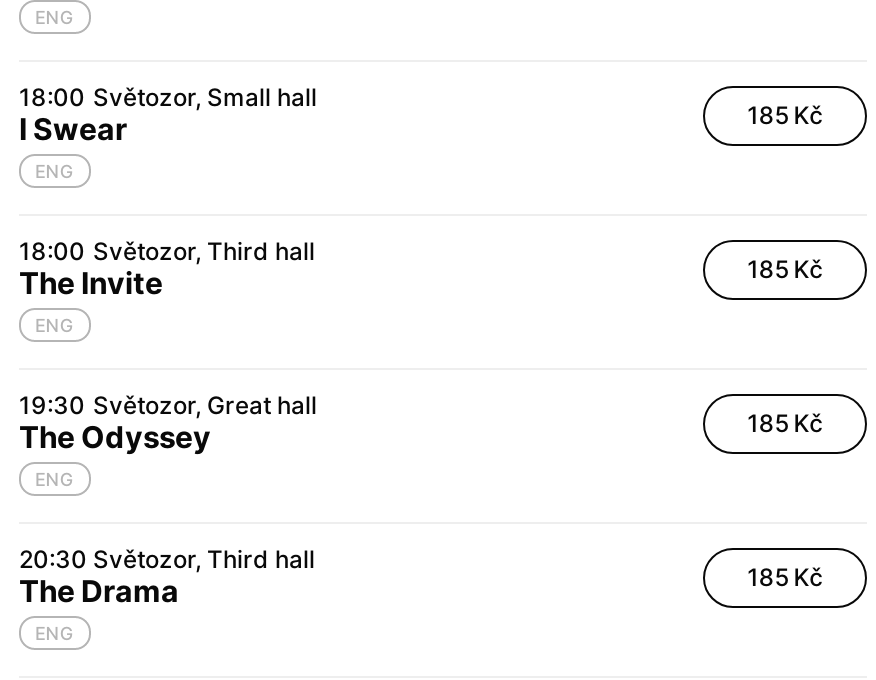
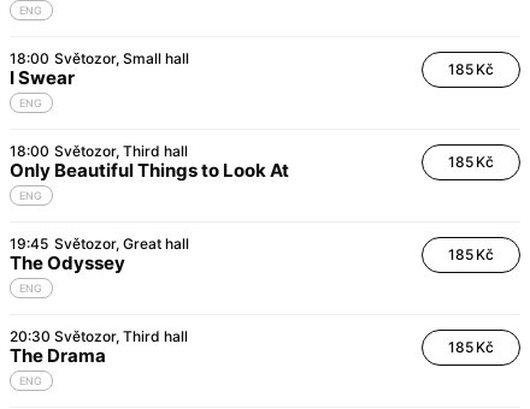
[19,264,163,302] The Invite -> [10,159,289,182] Only Beautiful Things to Look At
[19,390,317,420] 19:30 Světozor Great hall -> [10,235,189,253] 19:45 Světozor Great hall

